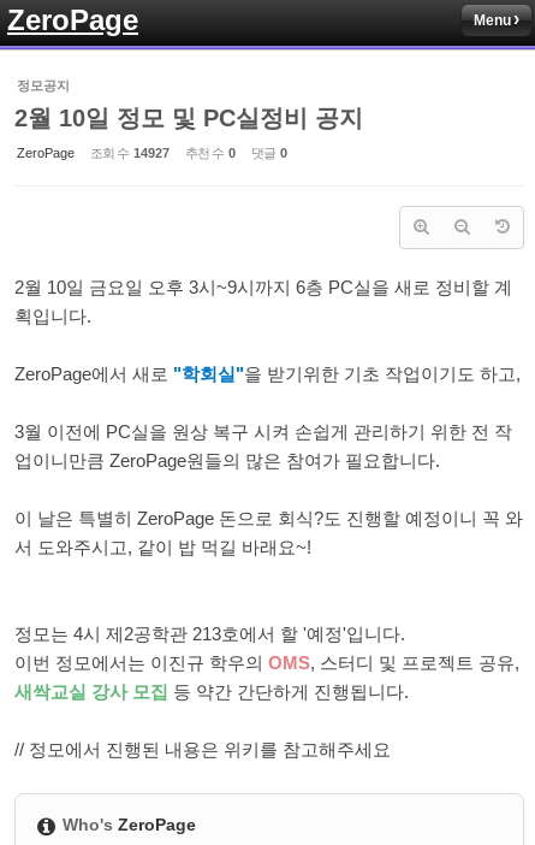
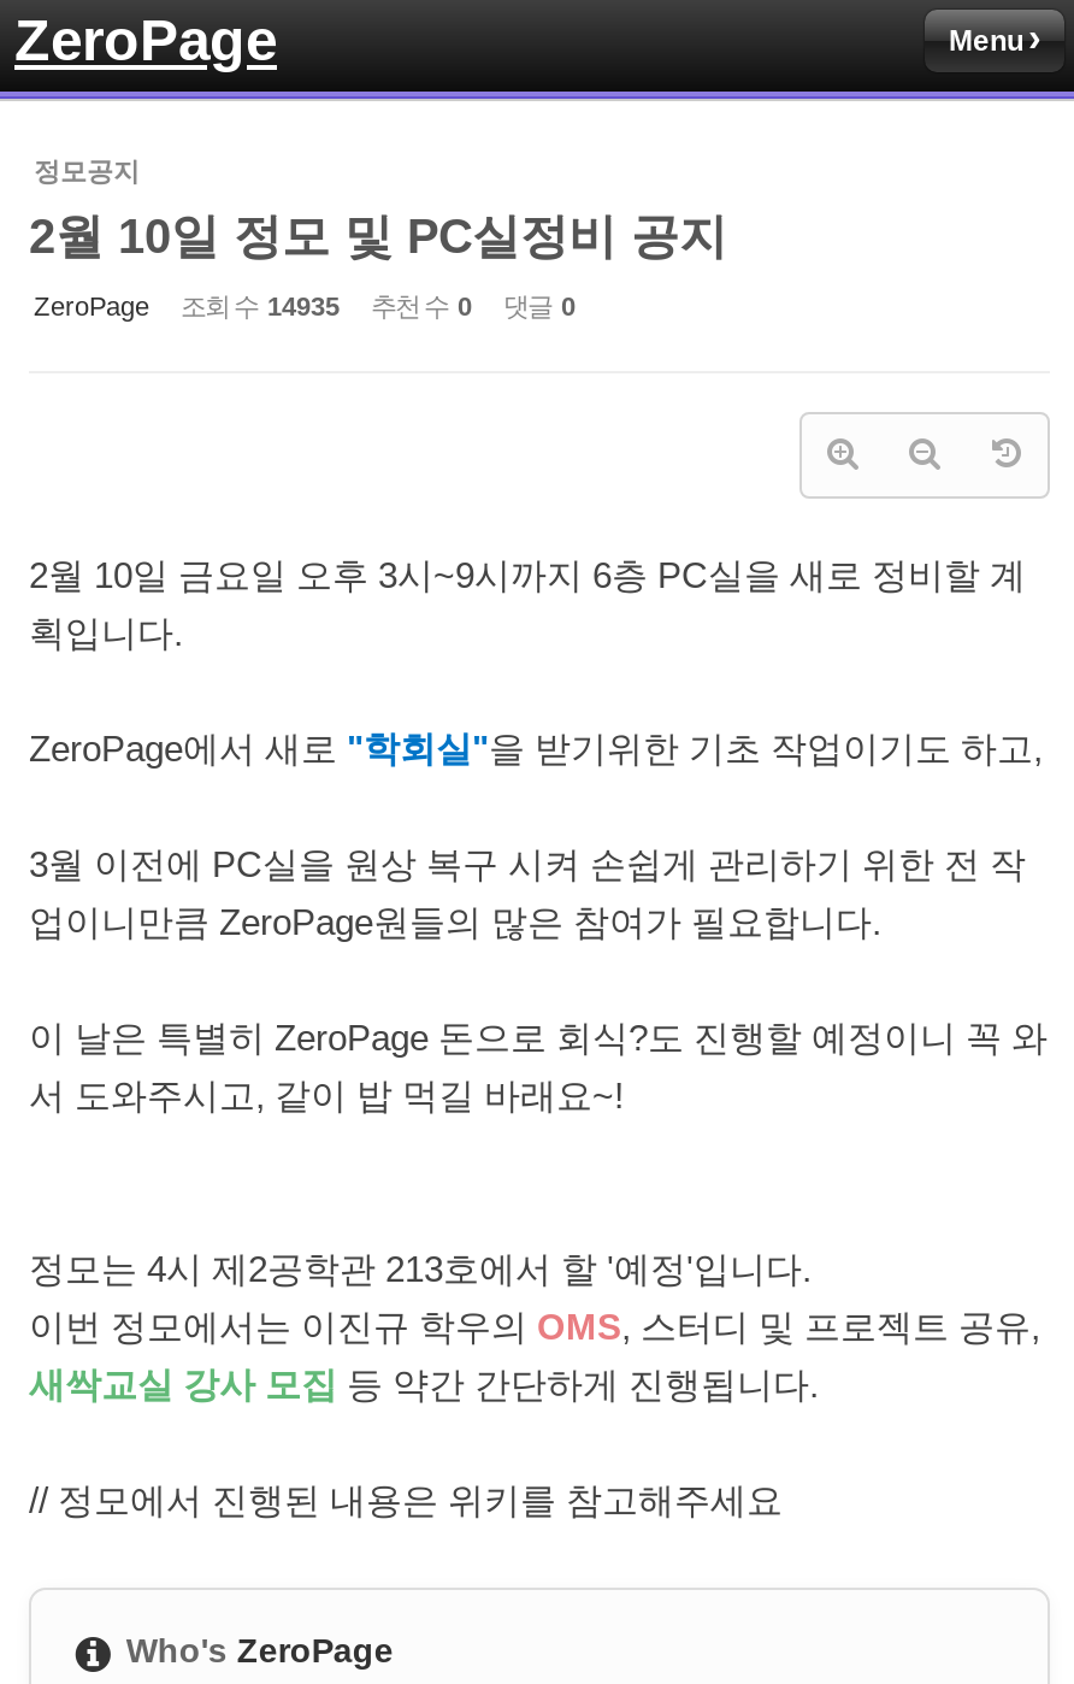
[17,146,287,160] ZeroPage 조회 수 14927 추천 수 0 댓글 0 -> [34,292,576,320] ZeroPage 조회 수 14935 추천 수 0 댓글 0

